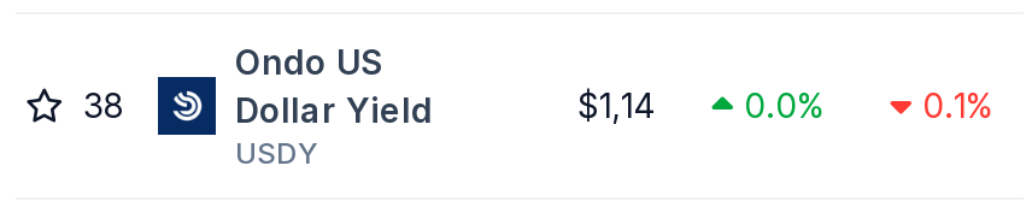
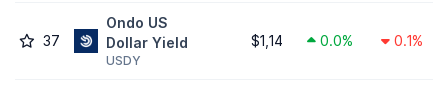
[83,84,124,125] 38 -> [43,32,60,49] 37

